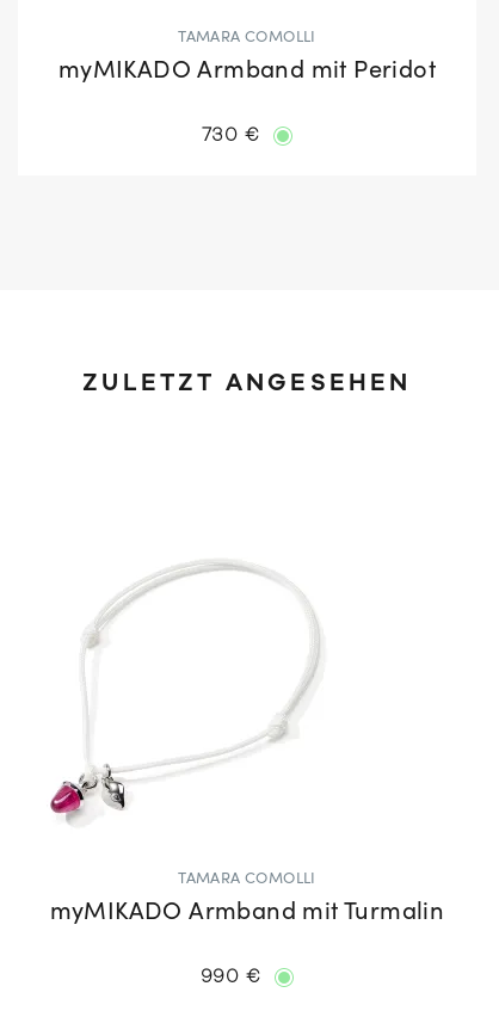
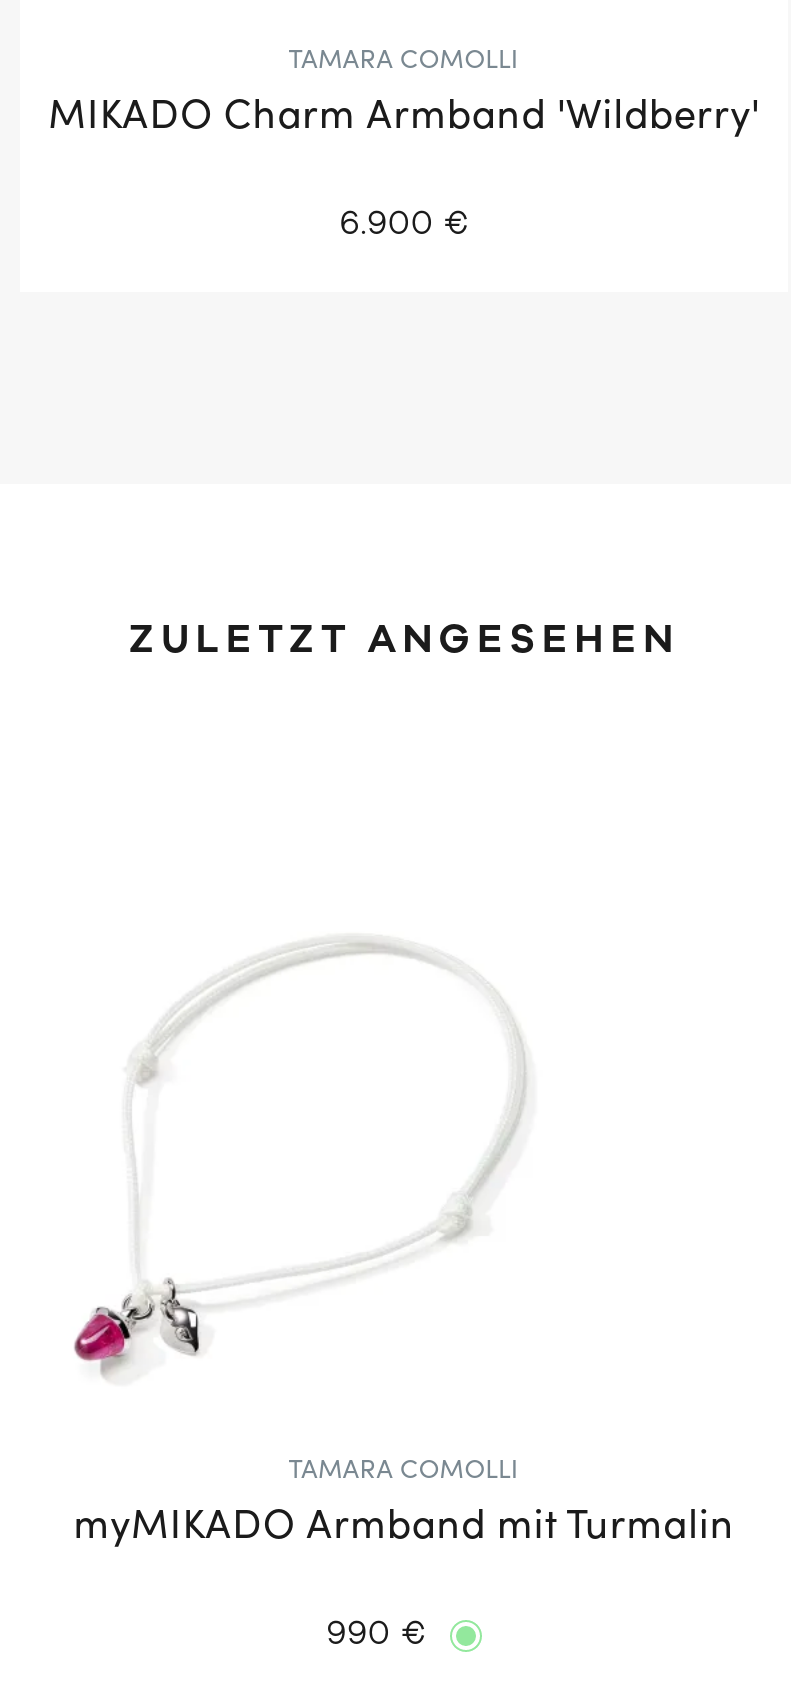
[58,61,436,85] myMIKADO Armband mit Peridot -> [48,101,760,141] MIKADO Charm Armband 'Wildberry'
[202,122,259,148] 730 € -> [339,203,469,247] 6.900 €

